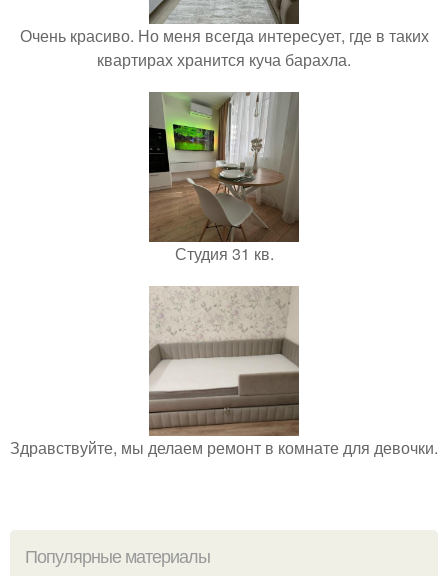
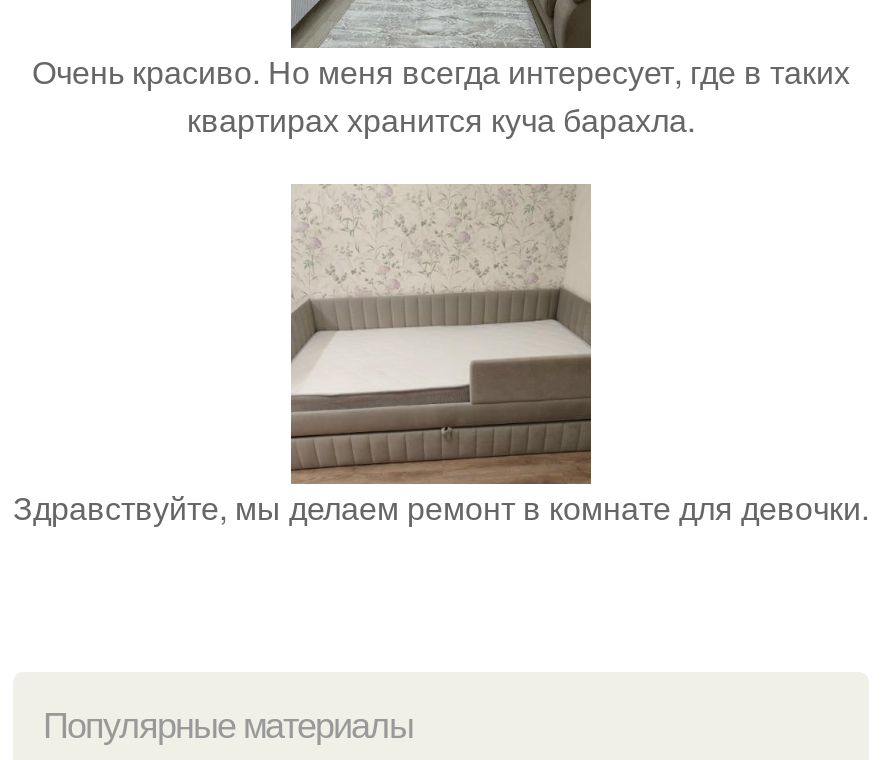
[149,92,299,265] [image] | Студия 31 кв. -> none

